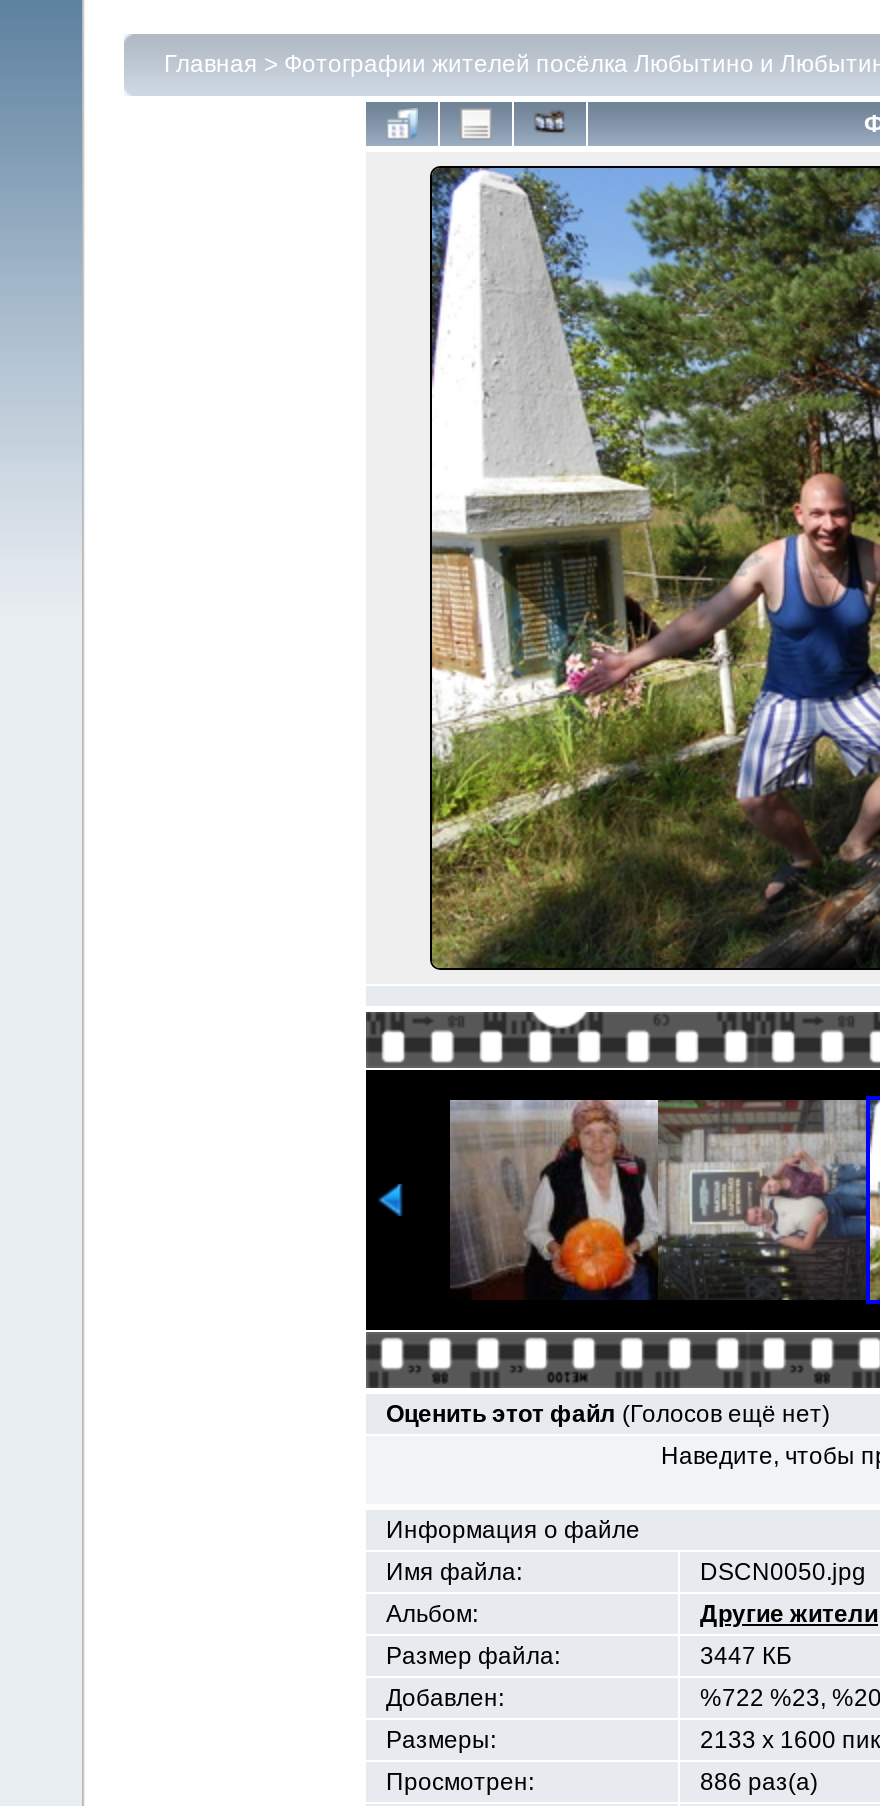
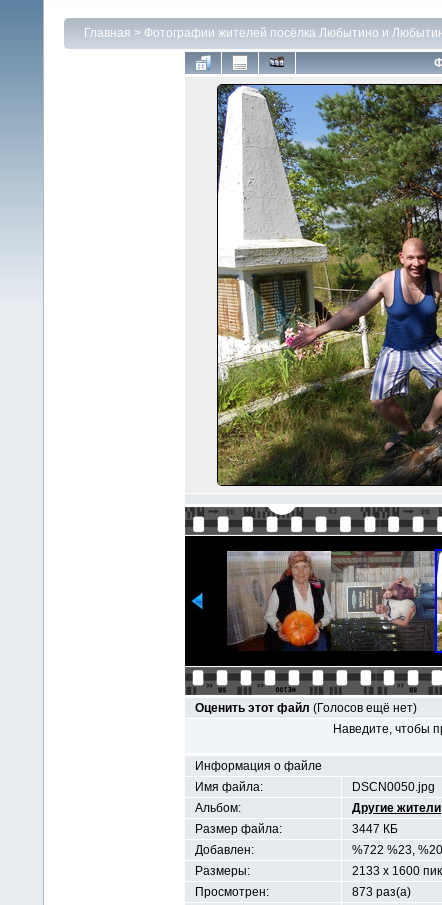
[700,1768,818,1796] 886 раз(а) -> [352,885,411,899] 873 раз(а)

